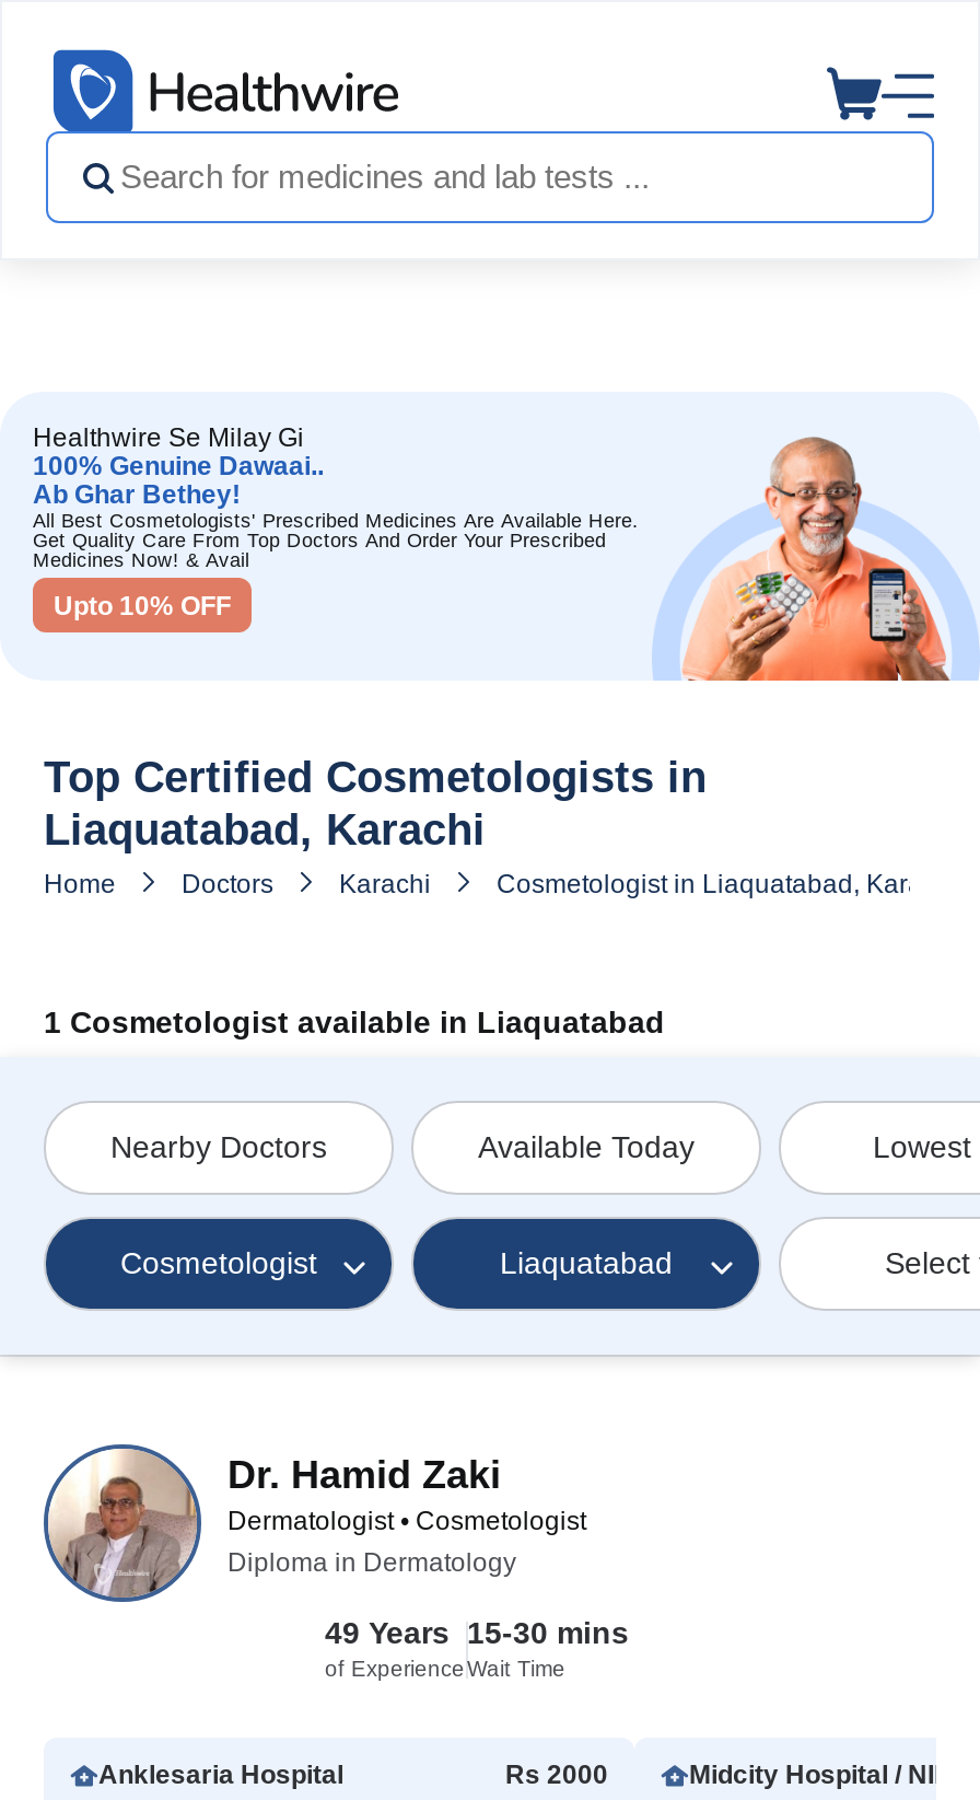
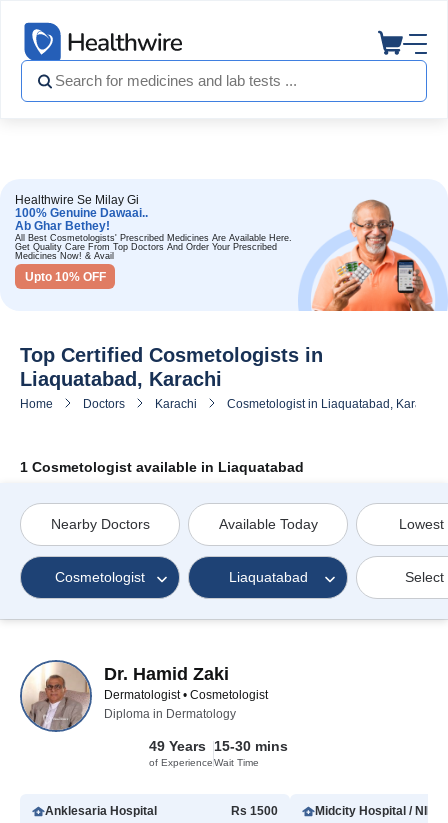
[505,1760,608,1791] Rs 2000 -> [231,804,278,818] Rs 1500

